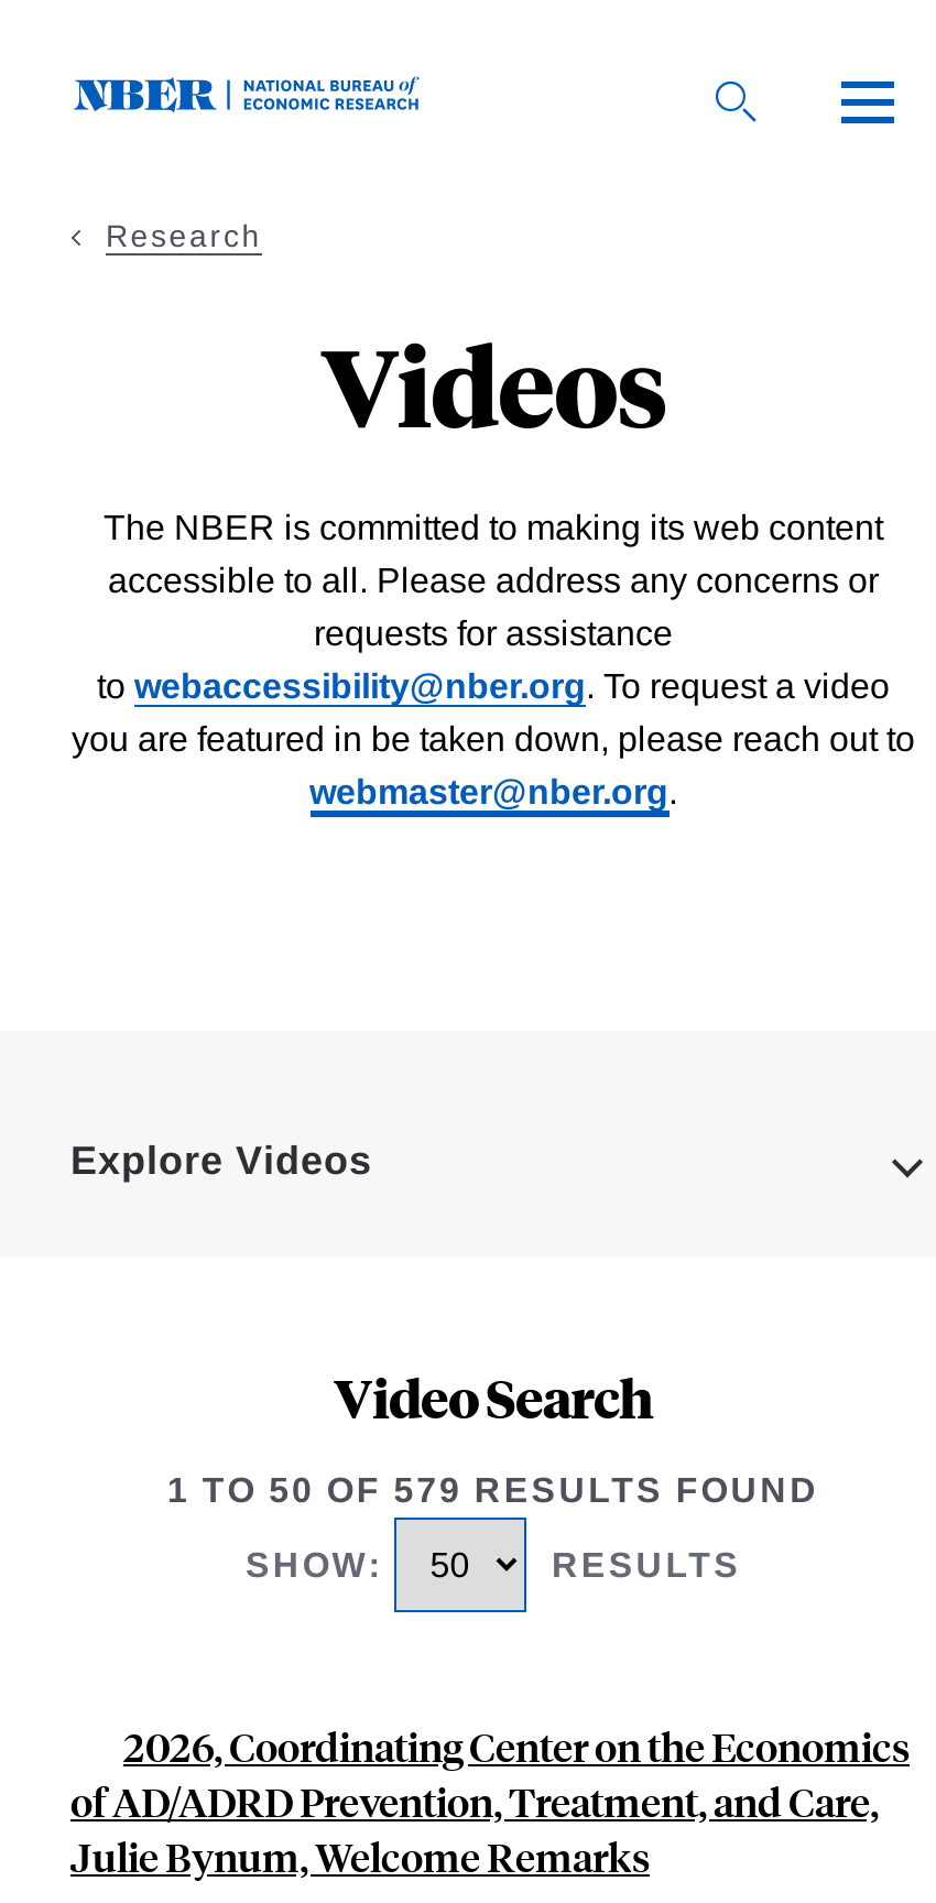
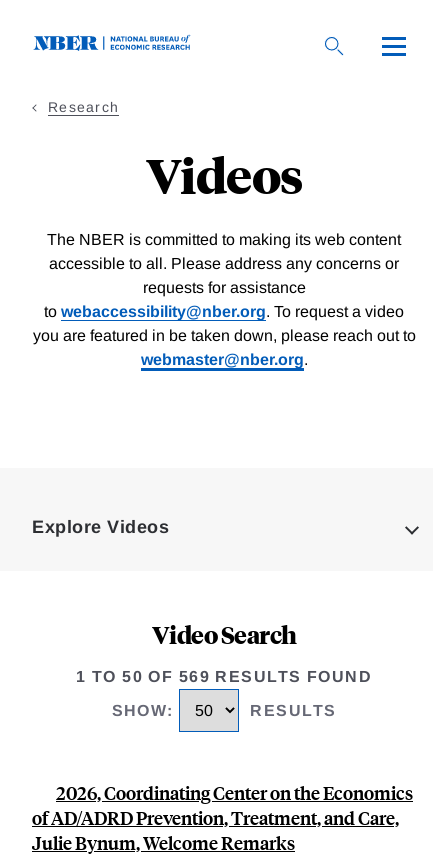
[167,1471,819,1509] 1 TO 50 OF 579 RESULTS FOUND -> [76,668,372,685] 1 TO 50 OF 569 RESULTS FOUND

